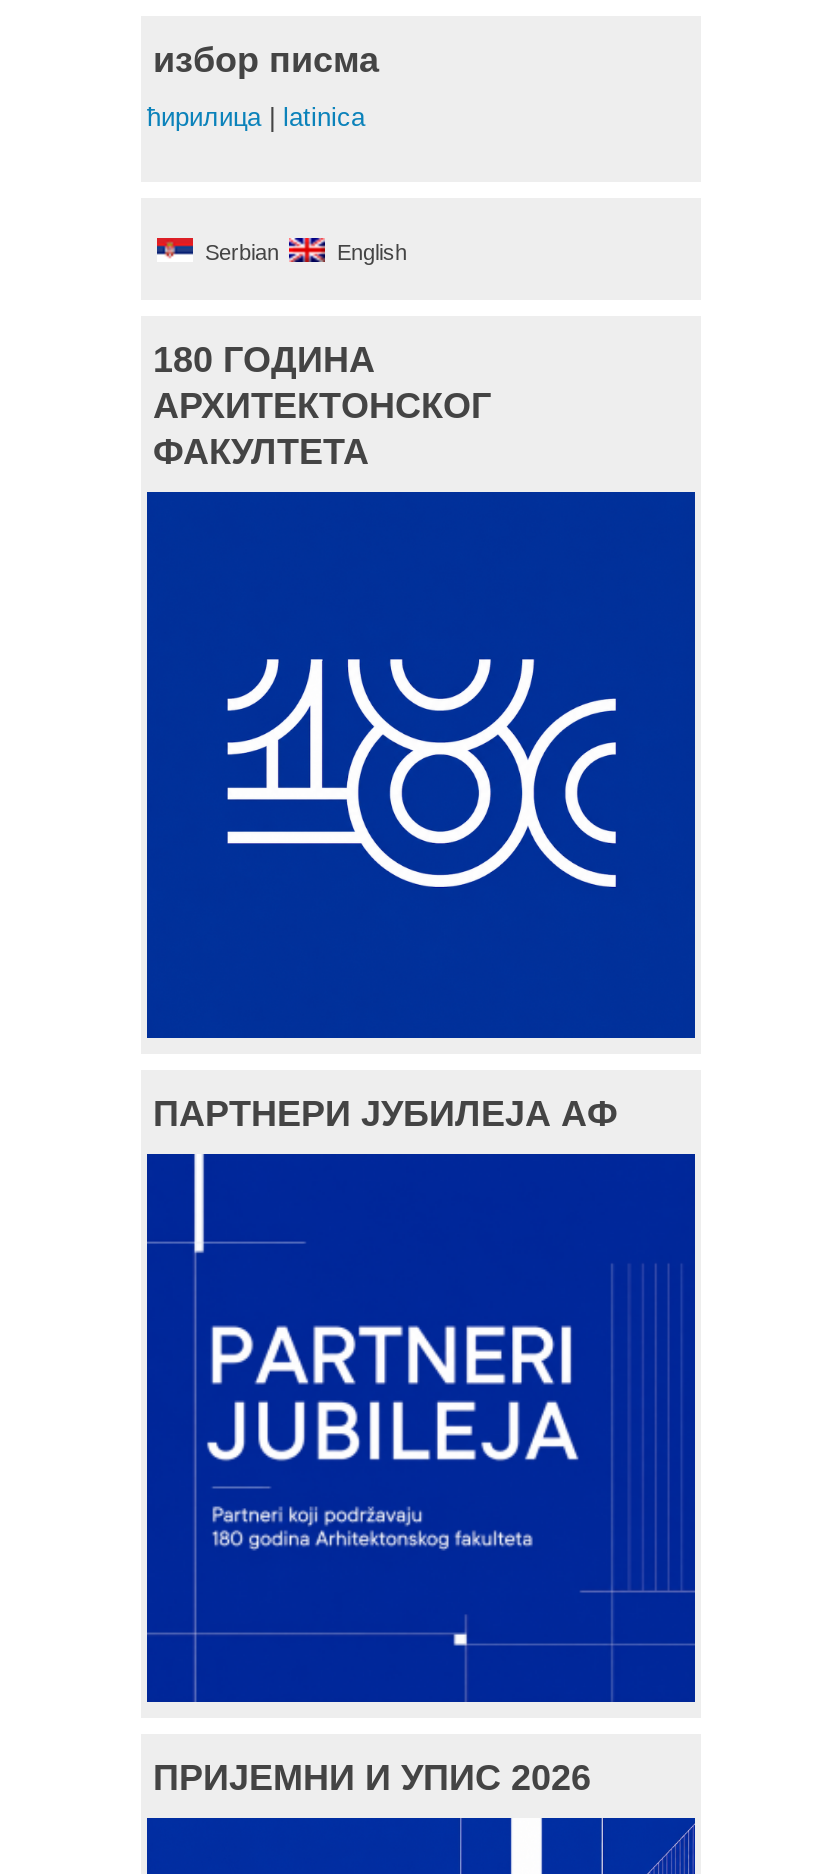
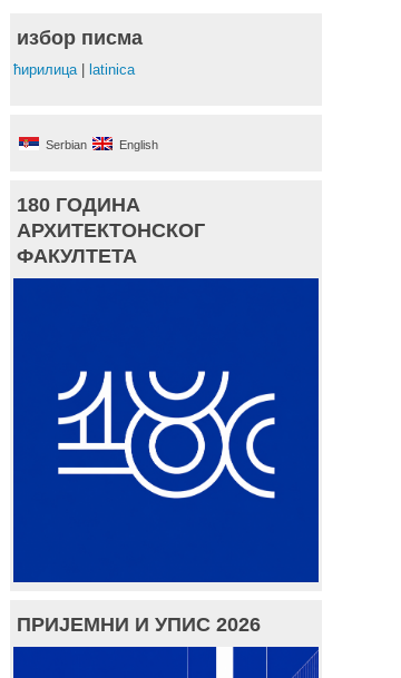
[153,1093,617,1133] ПАРТНЕРИ ЈУБИЛЕЈА АФ -> none
[189,1156,577,1696] [image] -> none

